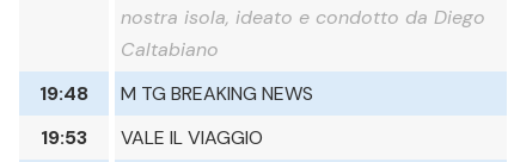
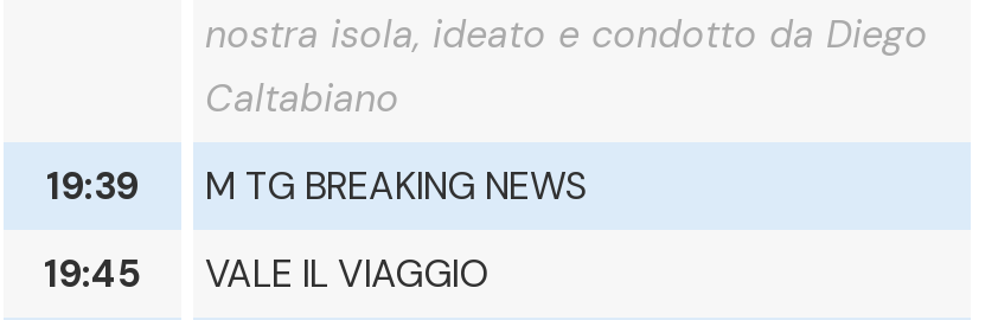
[39,82,313,107] 19:48 M TG BREAKING NEWS -> [46,162,587,212] 19:39 M TG BREAKING NEWS
[41,126,263,151] 19:53 VALE IL VIAGGIO -> [44,250,487,300] 19:45 VALE IL VIAGGIO

